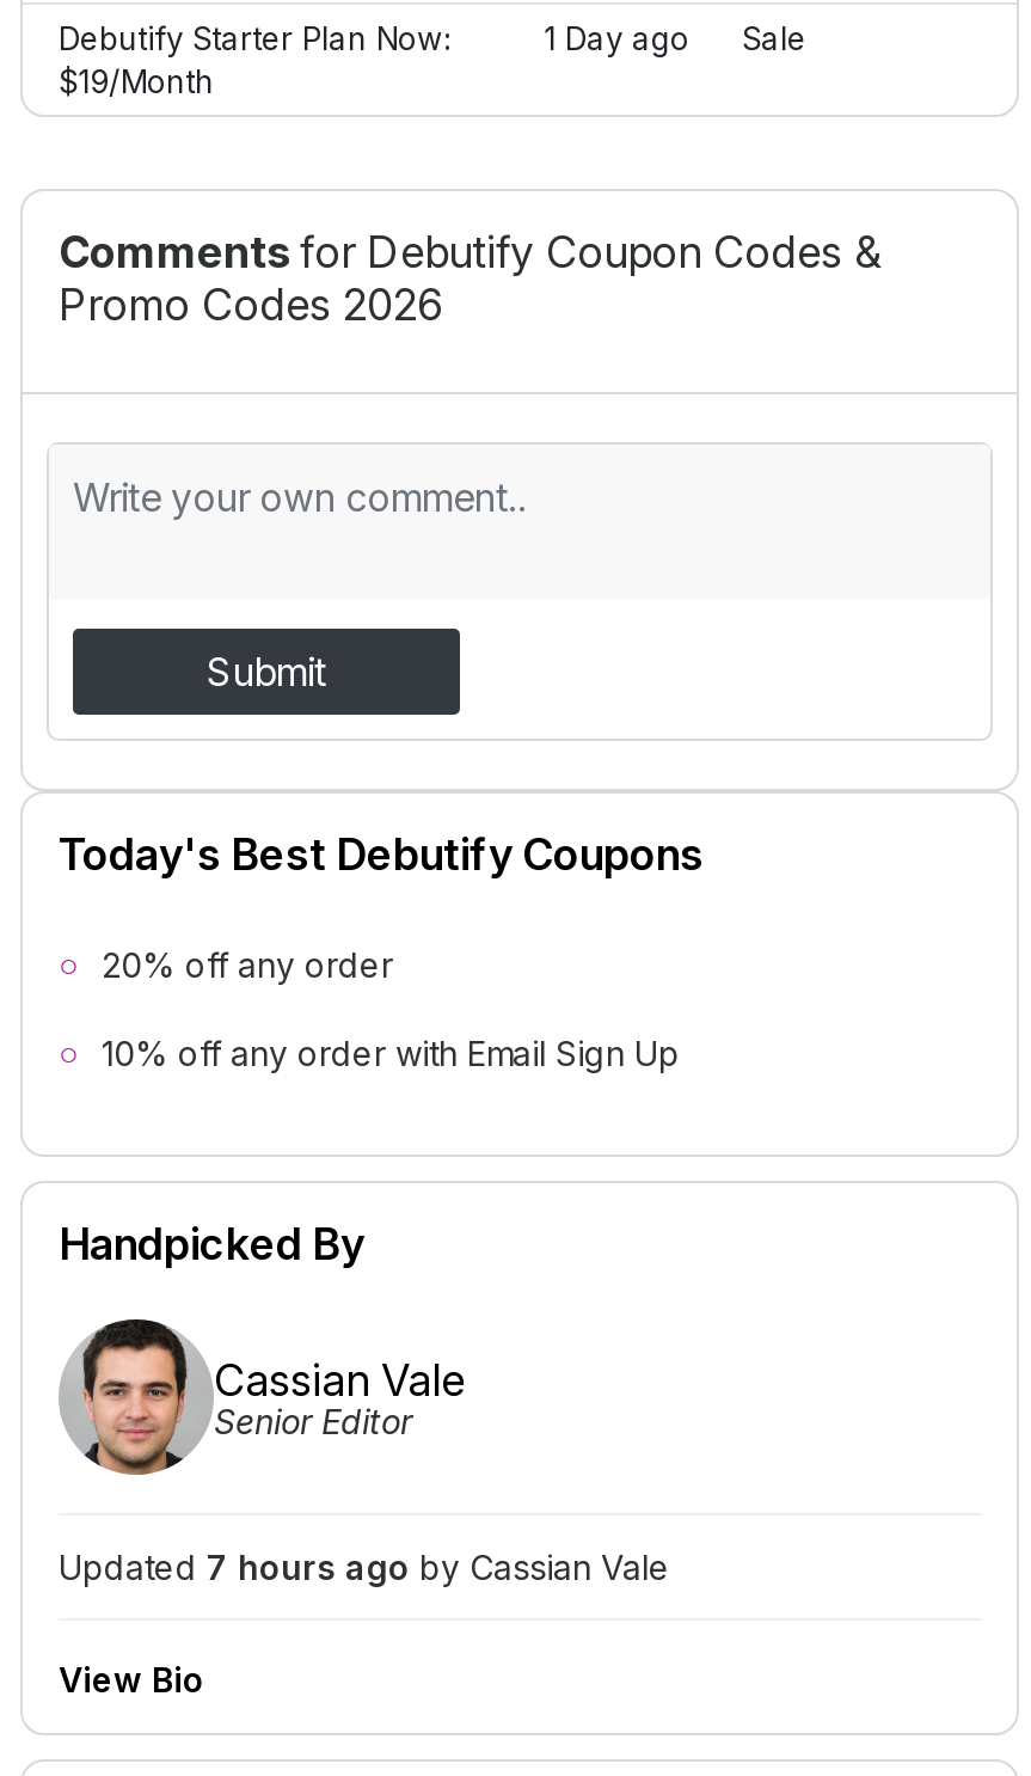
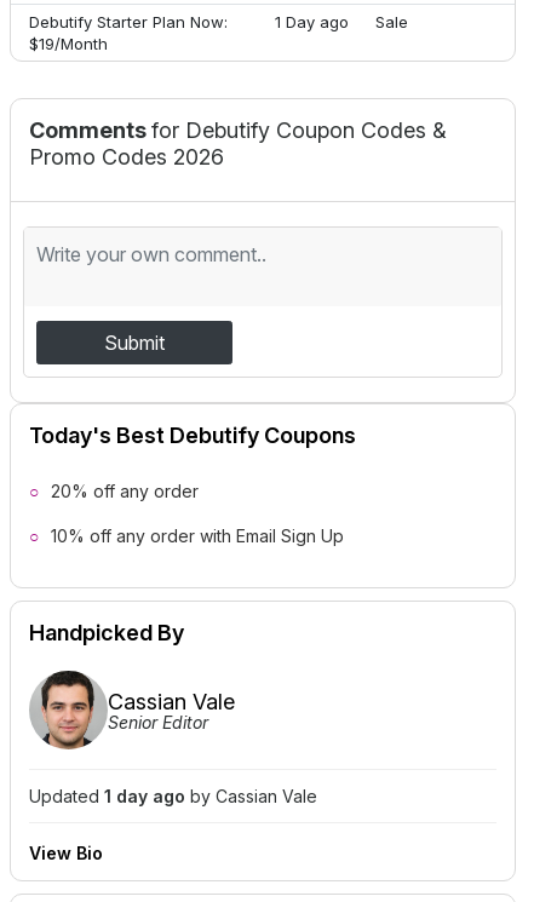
[59,1547,670,1587] Updated 7 hours ago by Cassian Vale -> [29,786,317,806] Updated 1 day ago by Cassian Vale

